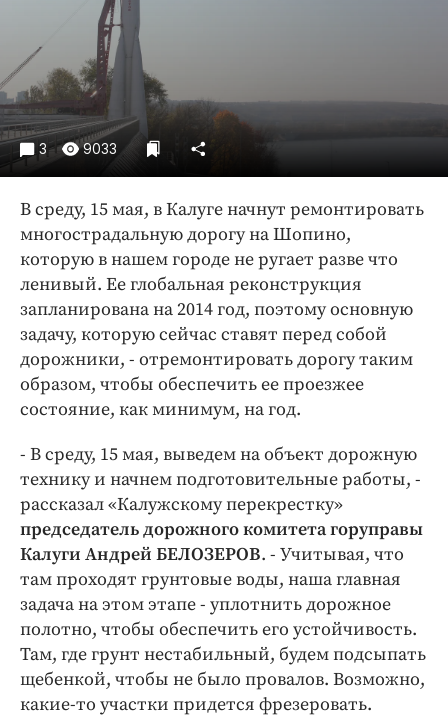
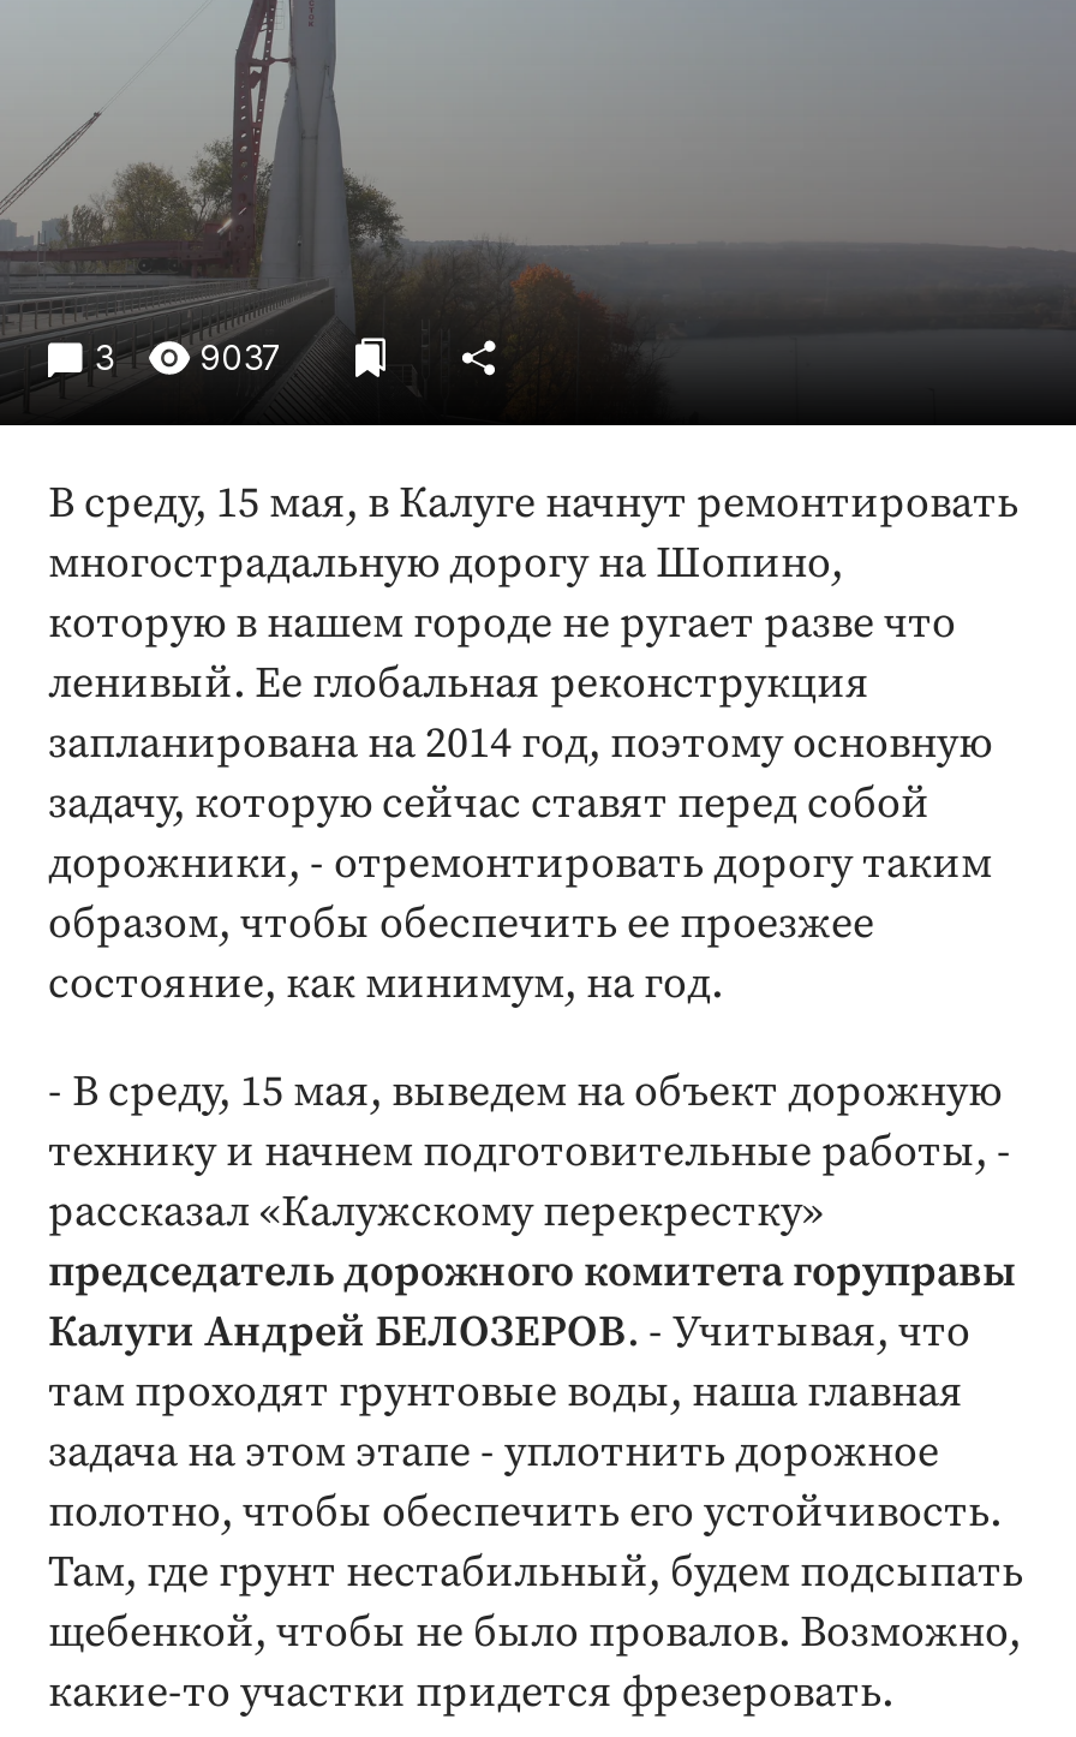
[83,140,117,157] 9033 -> [199,336,283,376] 9037

